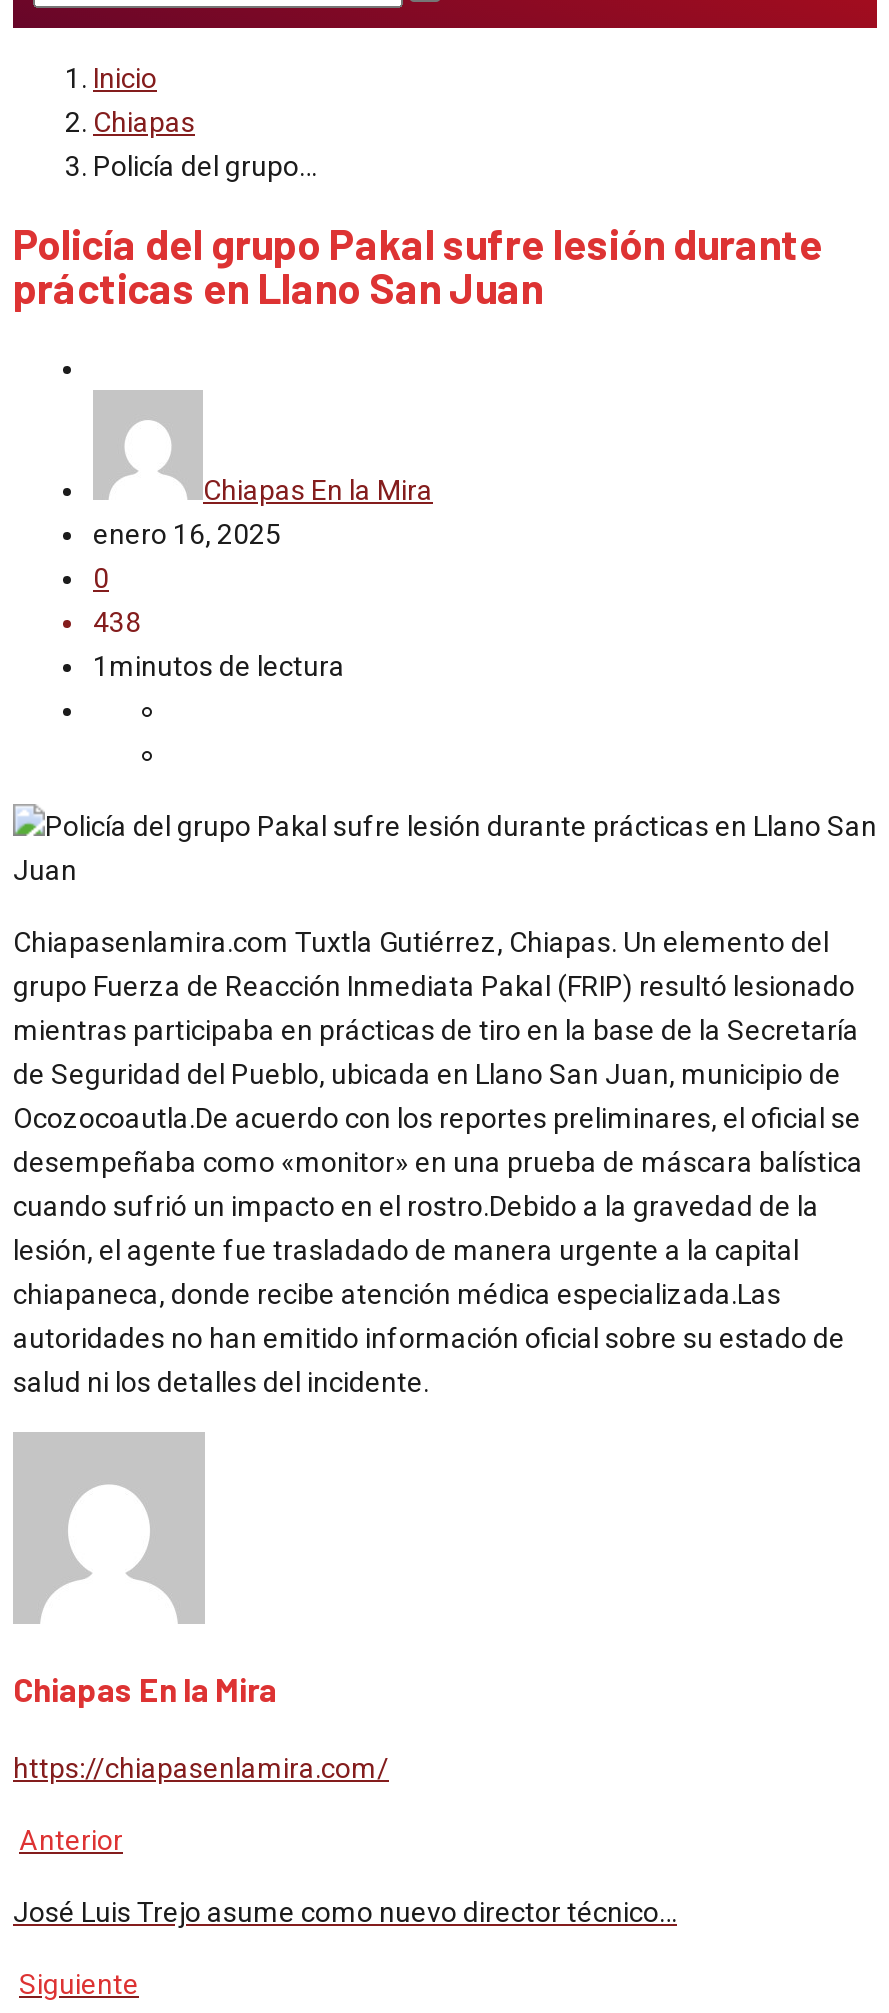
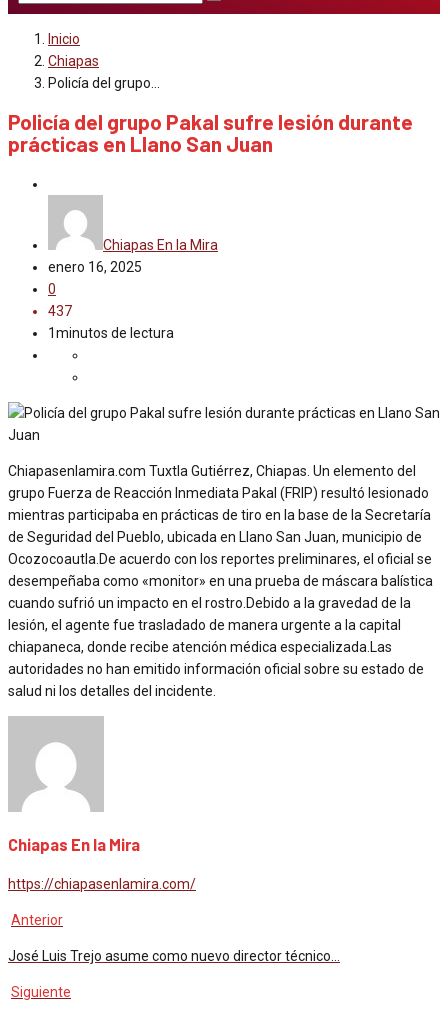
[93,606,141,638] 438 -> [48,303,72,319] 437

